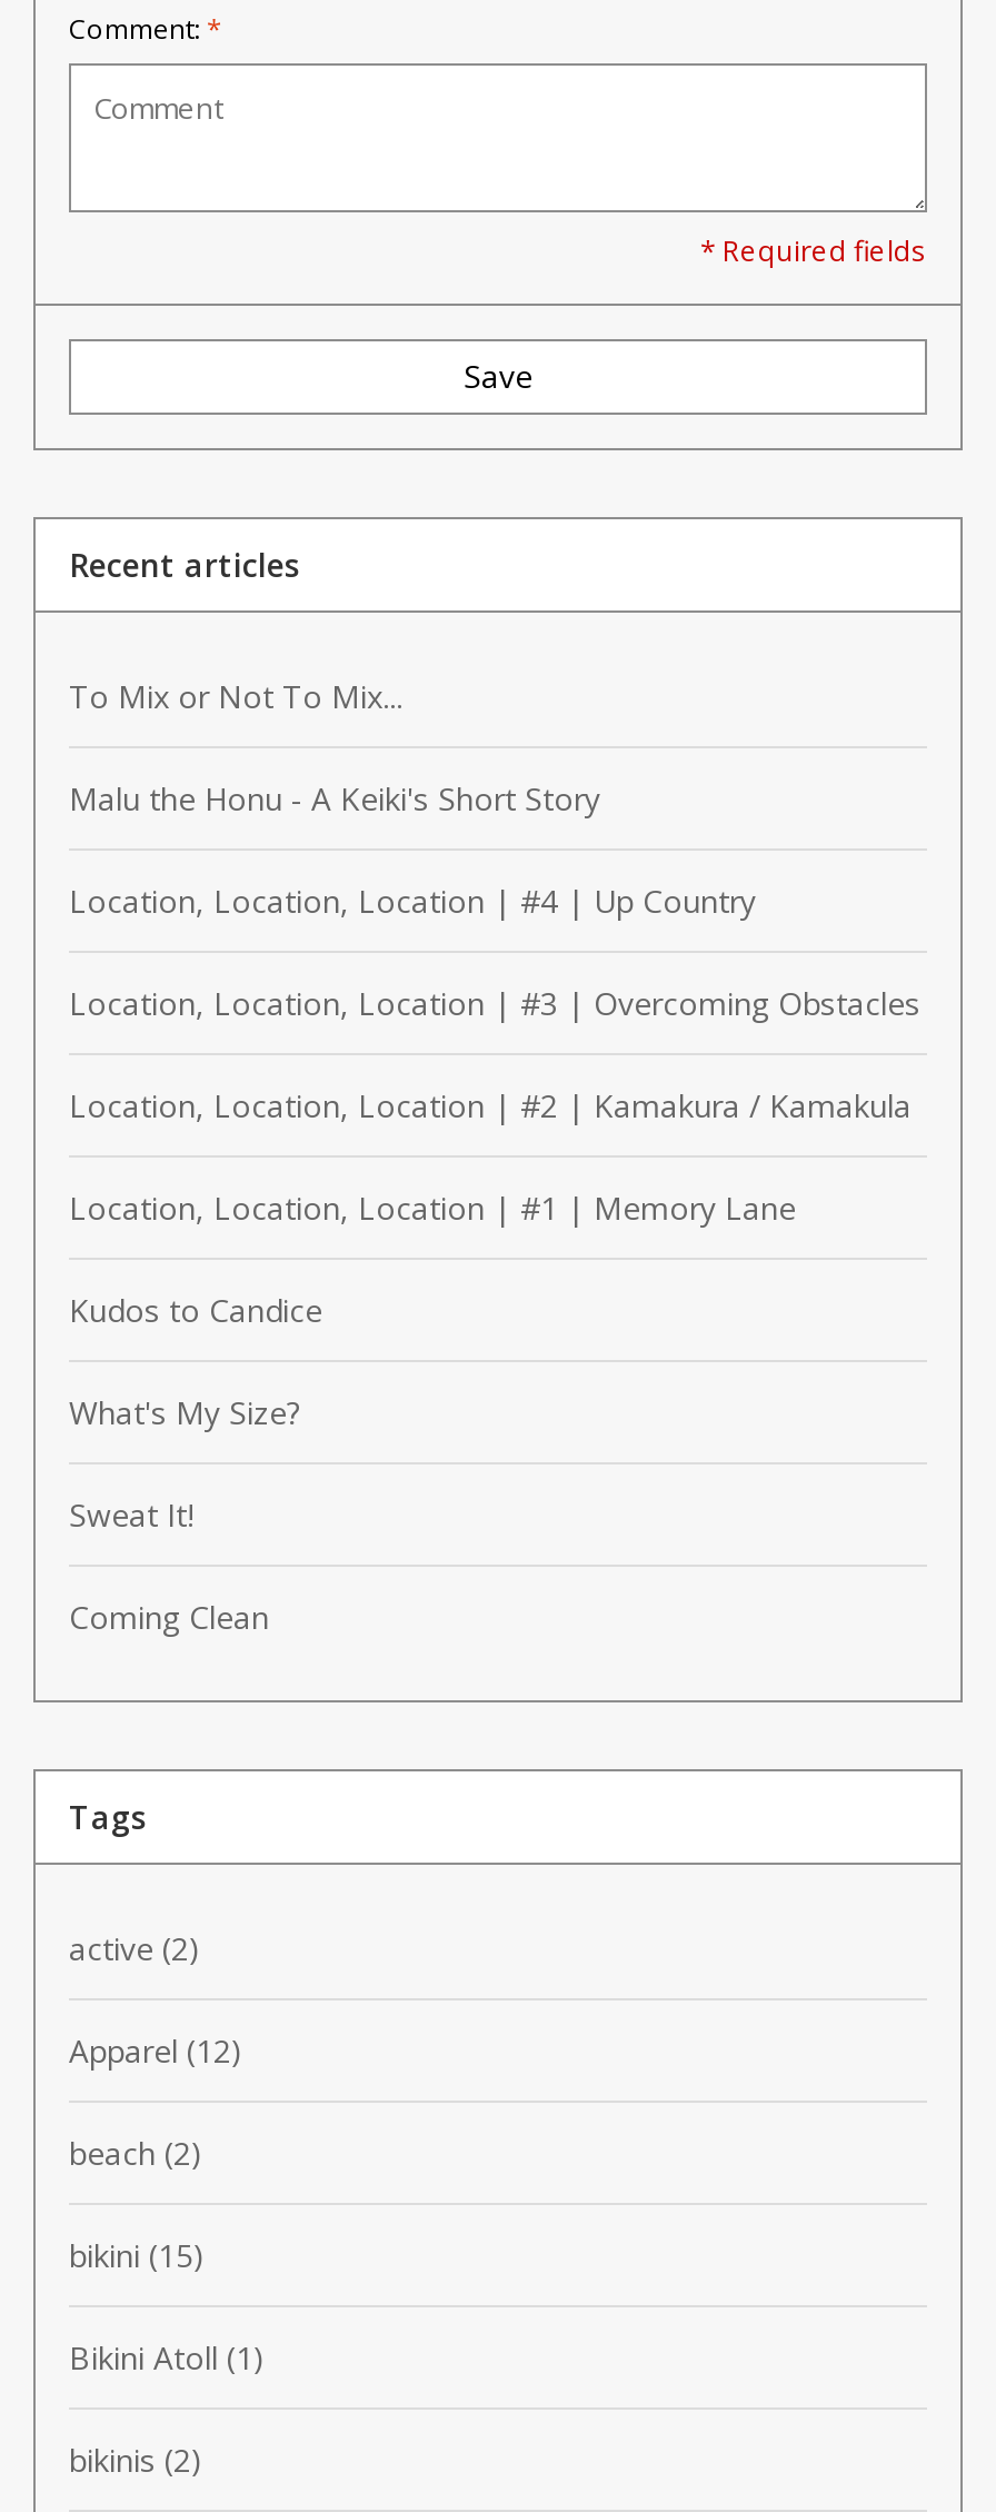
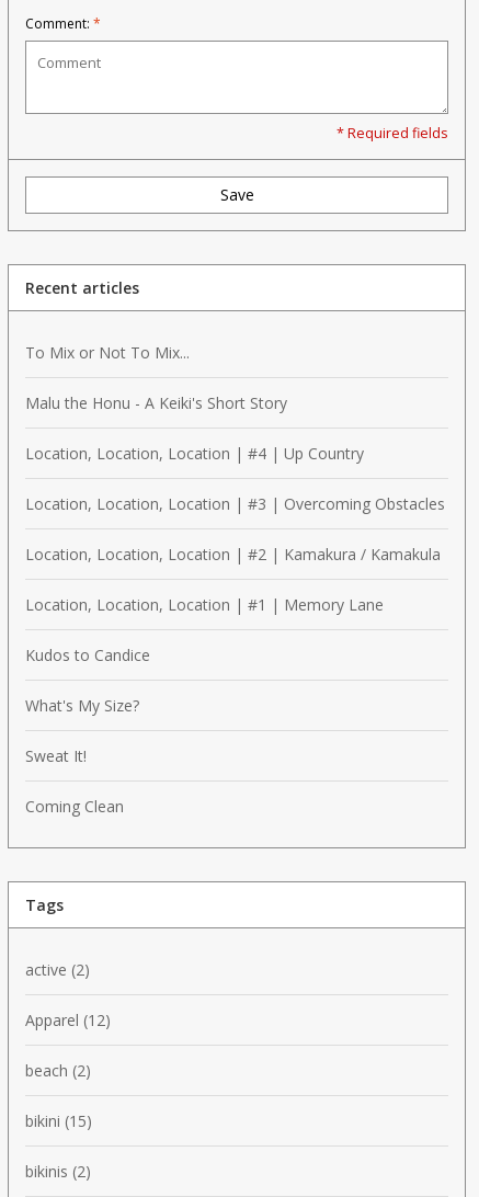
[69,2337,265,2379] Bikini Atoll (1) -> none

